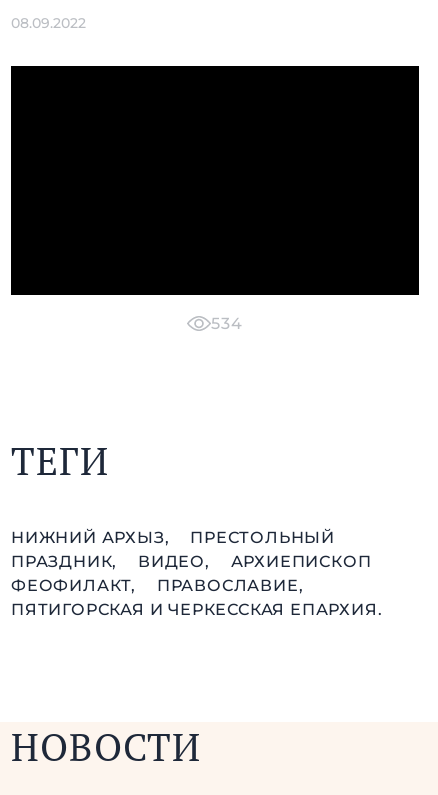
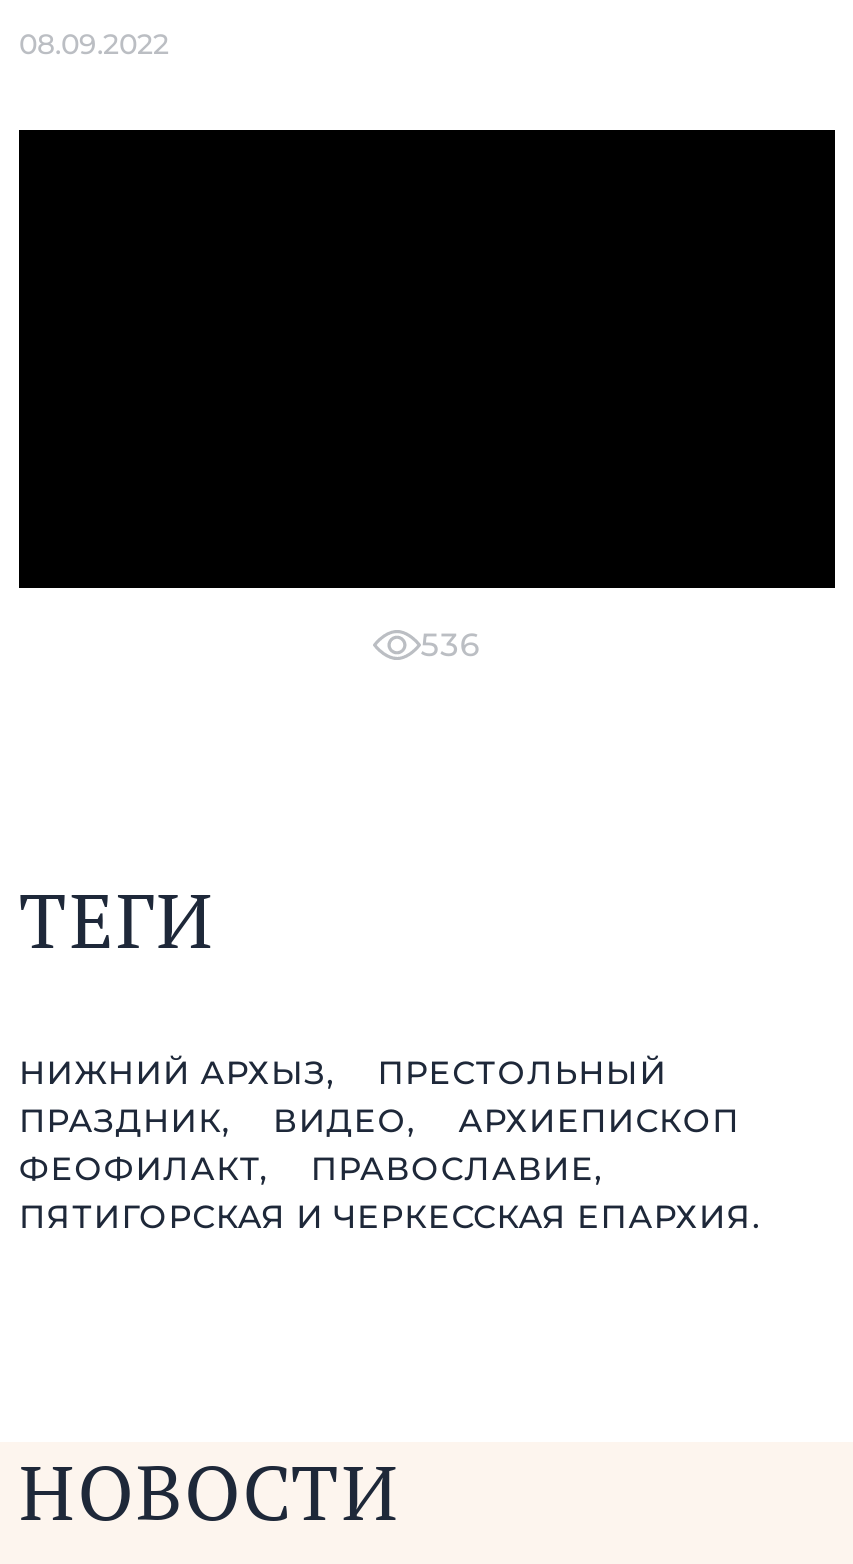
[211,314,243,333] 534 -> [421,626,481,664] 536

